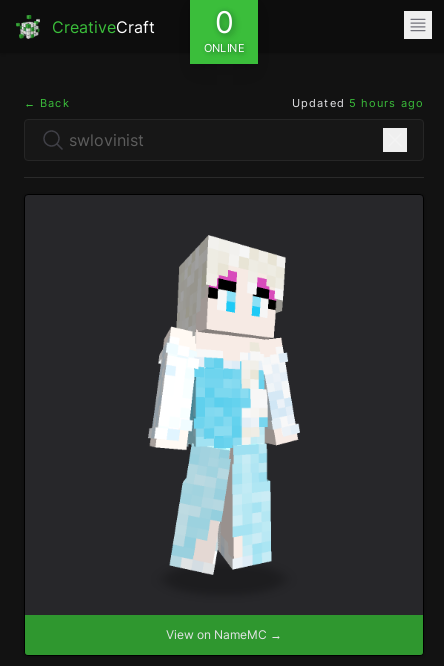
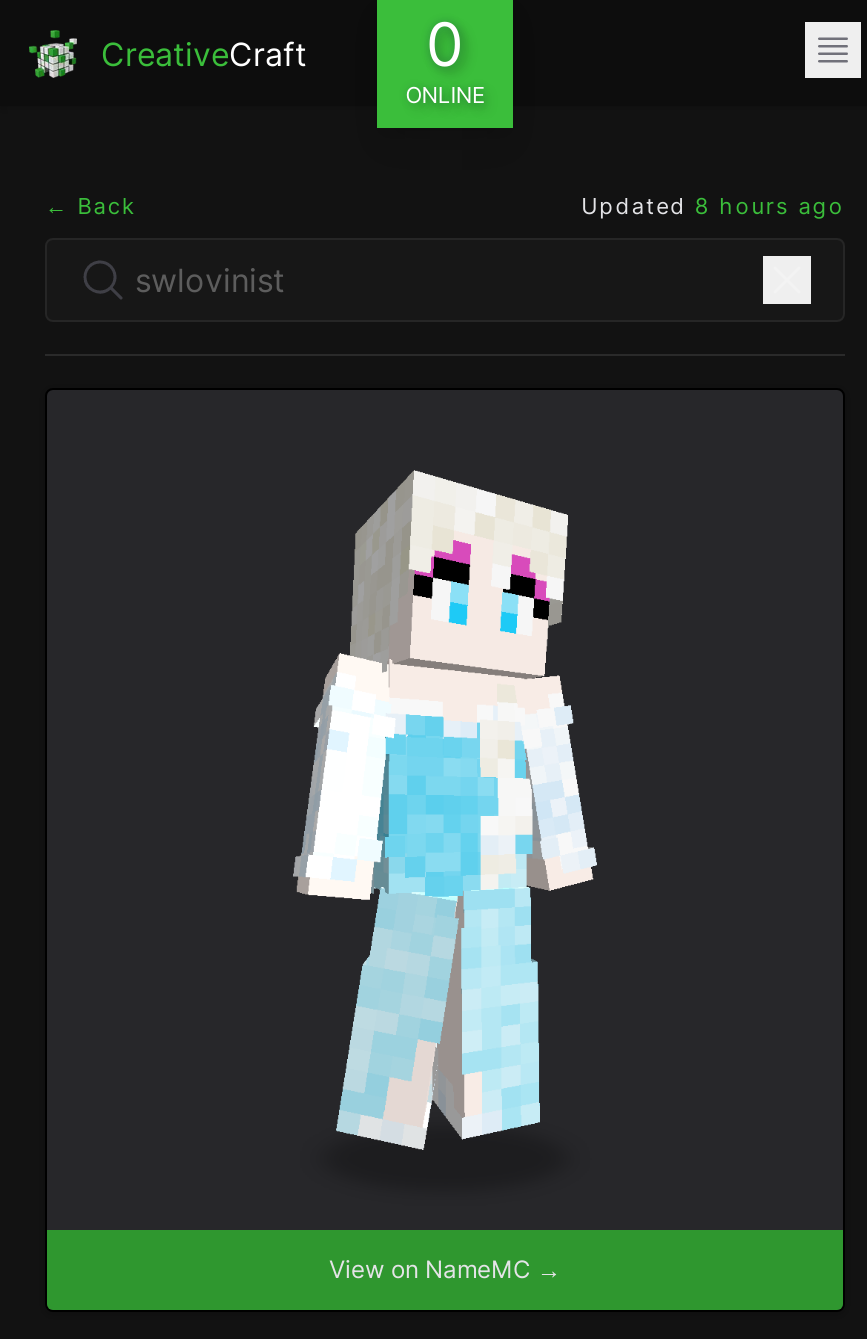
[292,96,424,110] Updated 5 hours ago -> [581,192,845,220] Updated 8 hours ago

